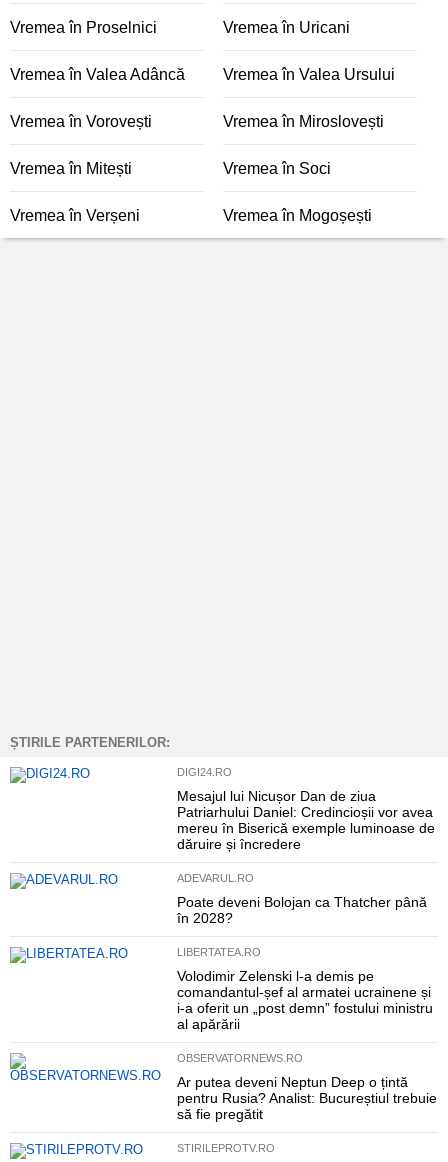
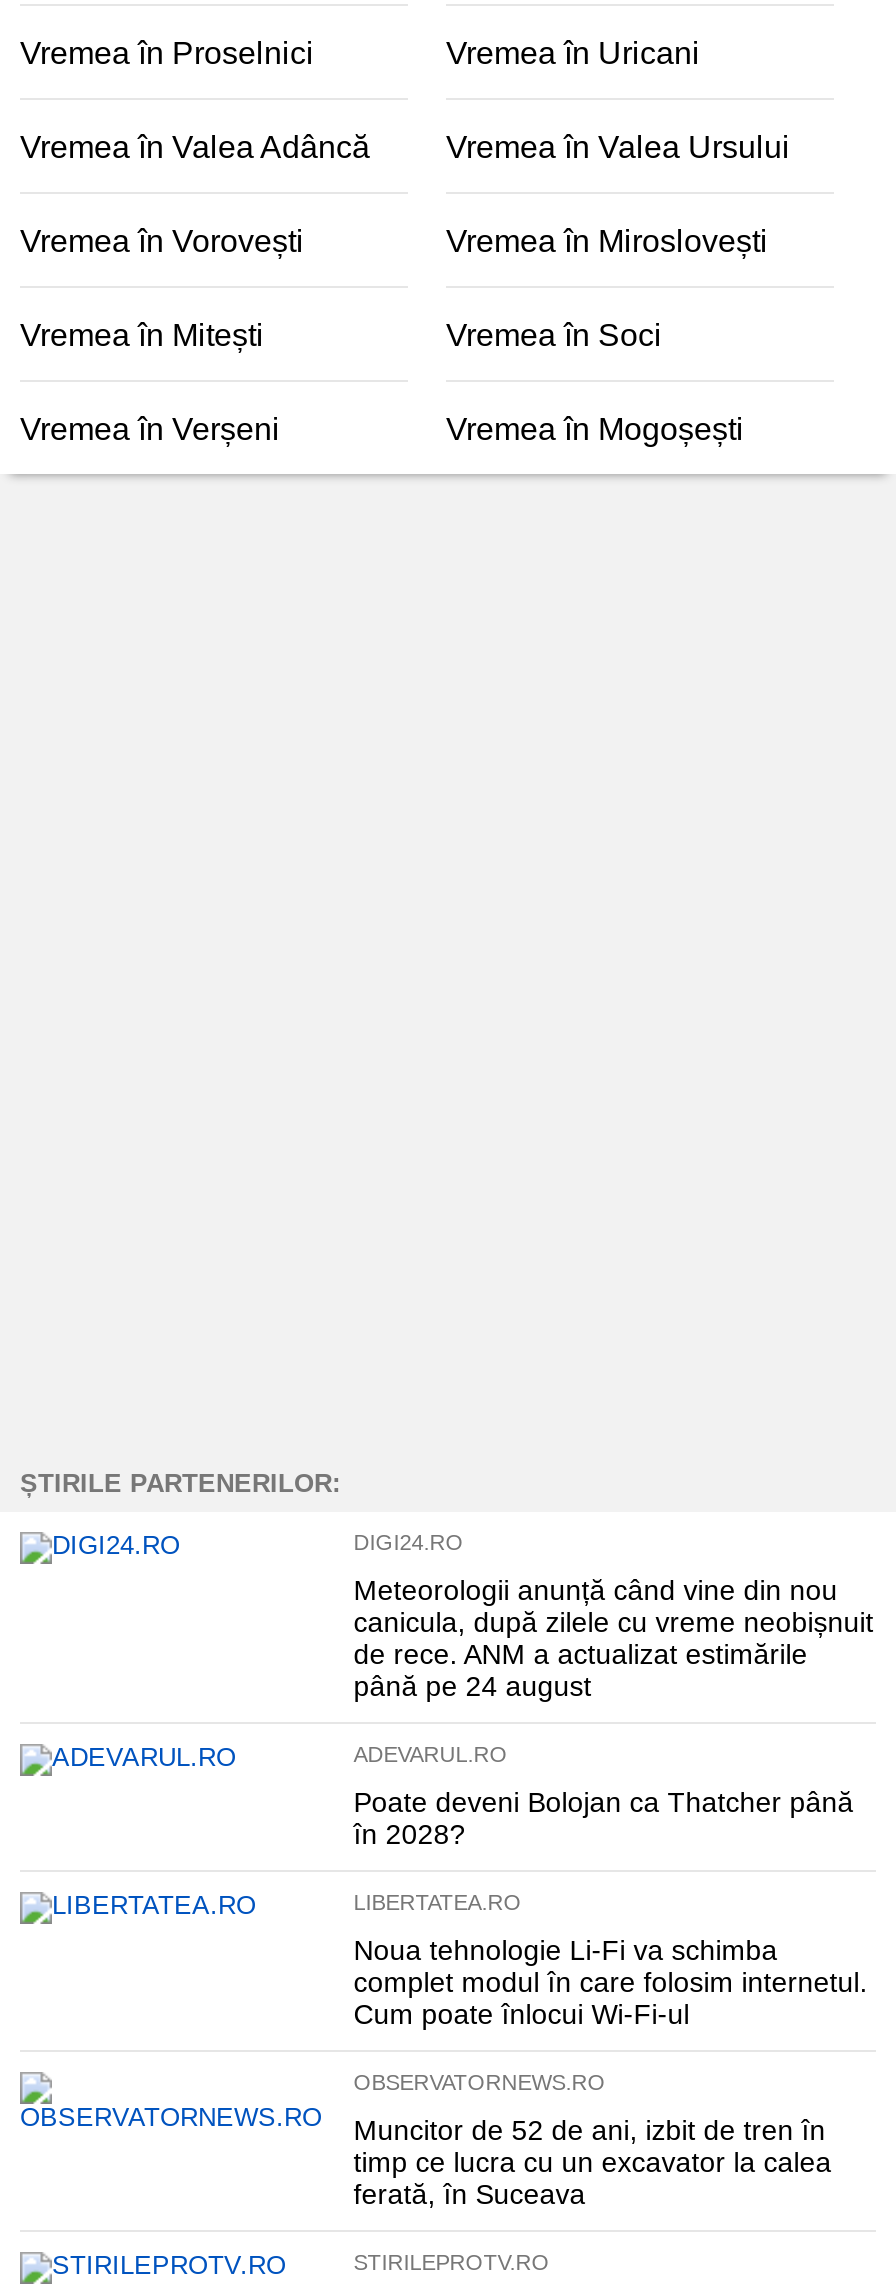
[177,788,435,852] Mesajul lui Nicușor Dan de ziua | Patriarhului Daniel: Credincioșii vor avea | mereu în Biserică exemple luminoase de | dăruire și încredere -> [354,1574,874,1702] Meteorologii anunță când vine din nou | canicula, după zilele cu vreme neobișnuit | de rece. ANM a actualizat estimările | până pe 24 august
[177,968,433,1032] Volodimir Zelenski l-a demis pe | comandantul-șef al armatei ucrainene și | i-a oferit un „post demn” fostului ministru | al apărării -> [354,1934,868,2030] Noua tehnologie Li-Fi va schimba | complet modul în care folosim internetul. | Cum poate înlocui Wi-Fi-ul
[177,1074,437,1122] Ar putea deveni Neptun Deep o țintă | pentru Rusia? Analist: Bucureștiul trebuie | să fie pregătit -> [354,2114,832,2210] Muncitor de 52 de ani, izbit de tren în | timp ce lucra cu un excavator la calea | ferată, în Suceava

